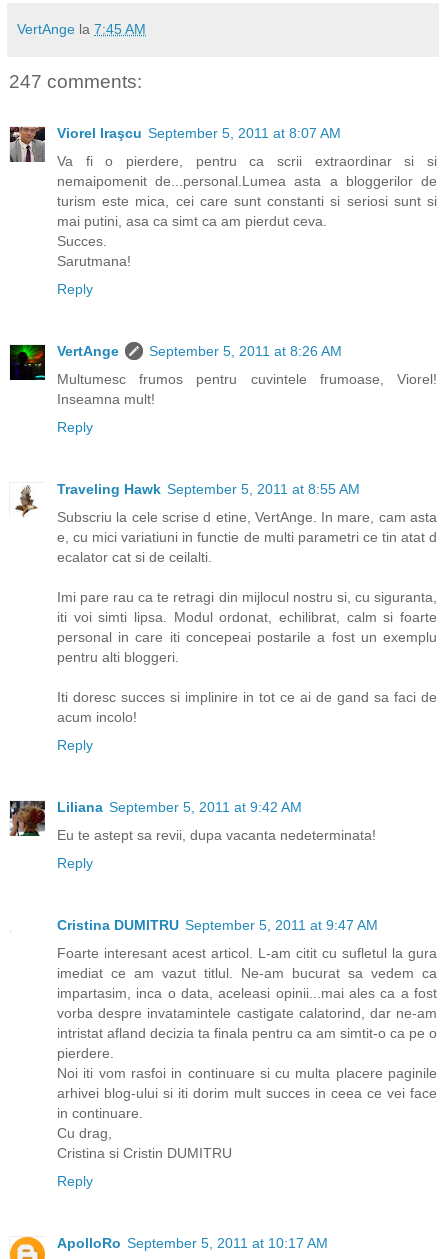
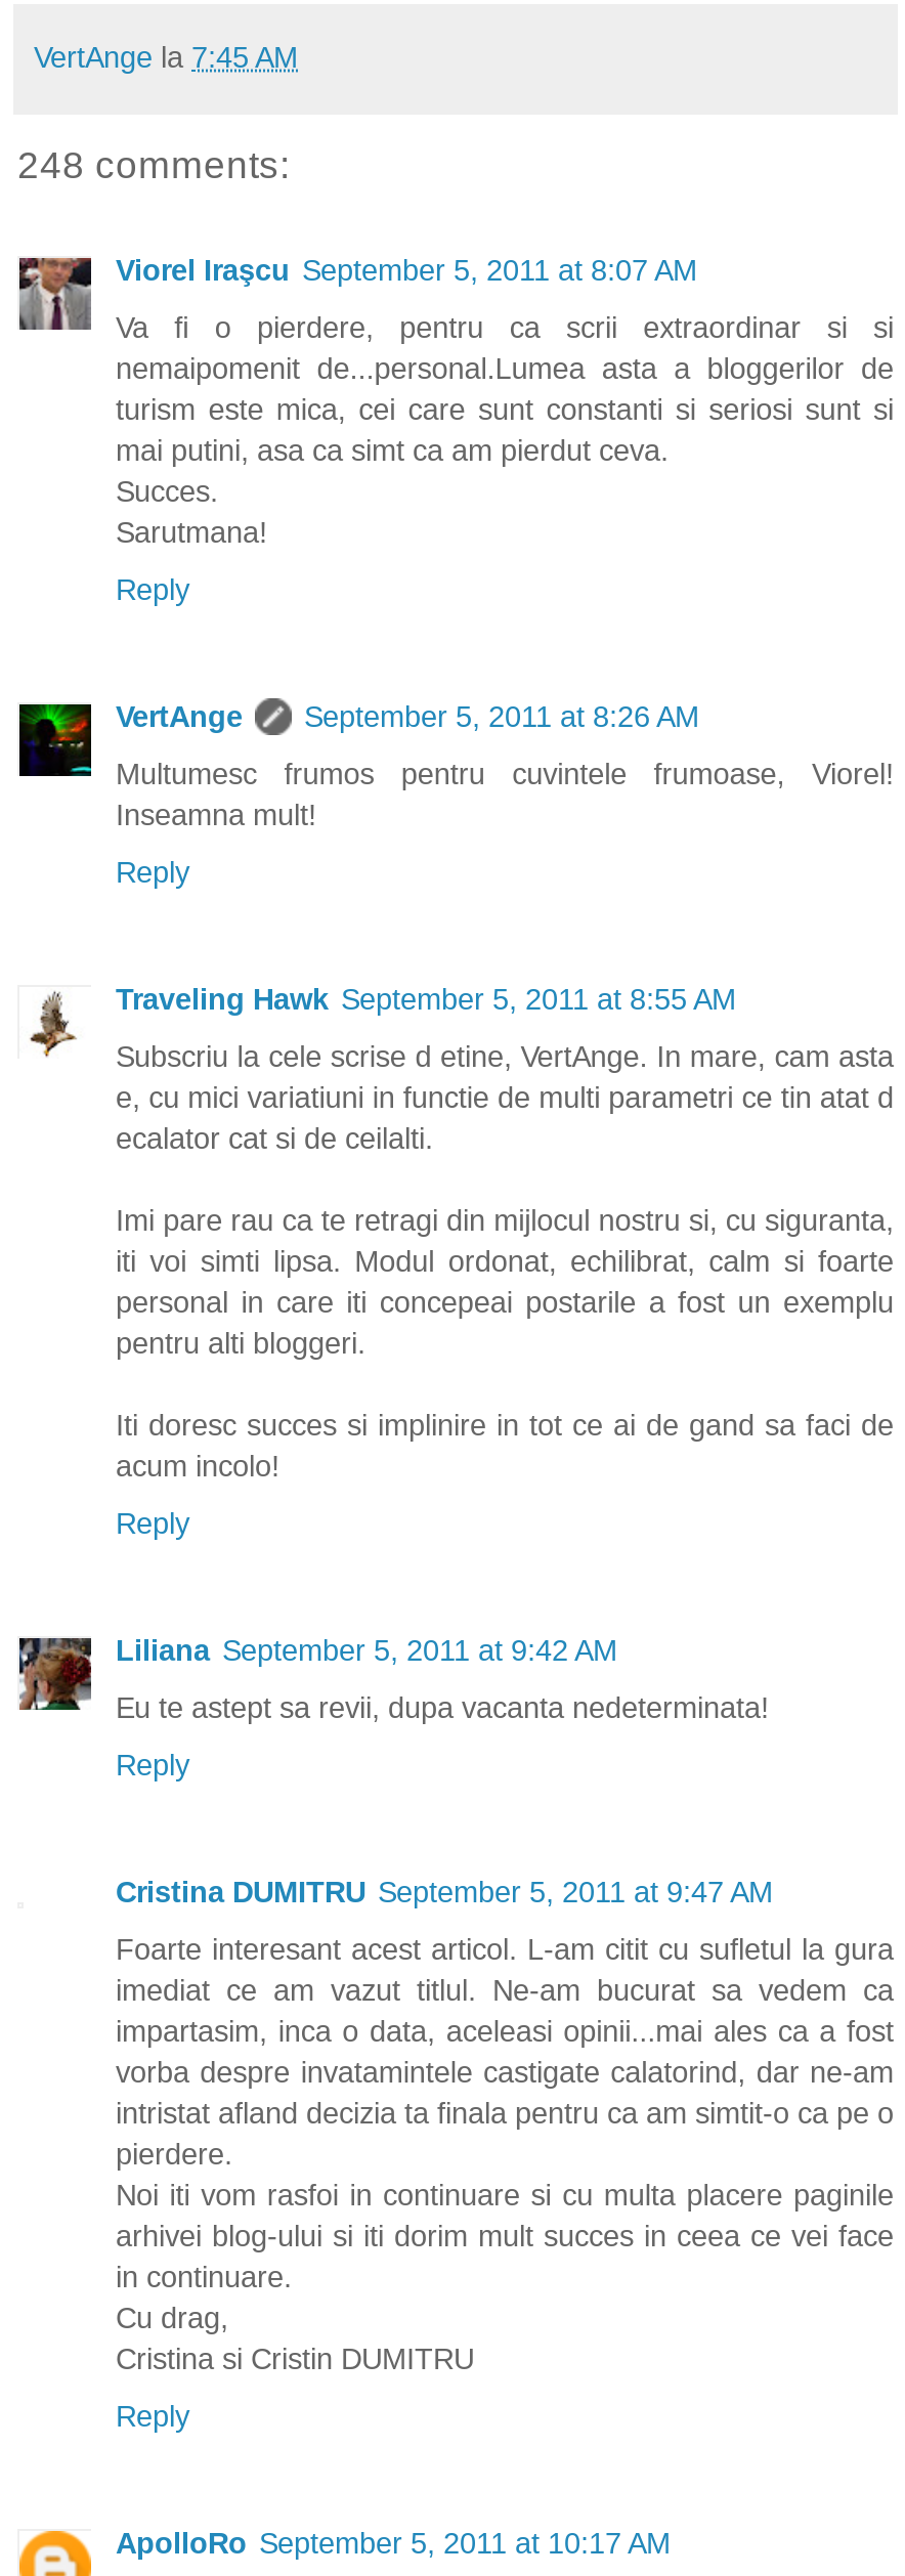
[9,71,142,92] 247 comments: -> [17,143,290,186] 248 comments:

